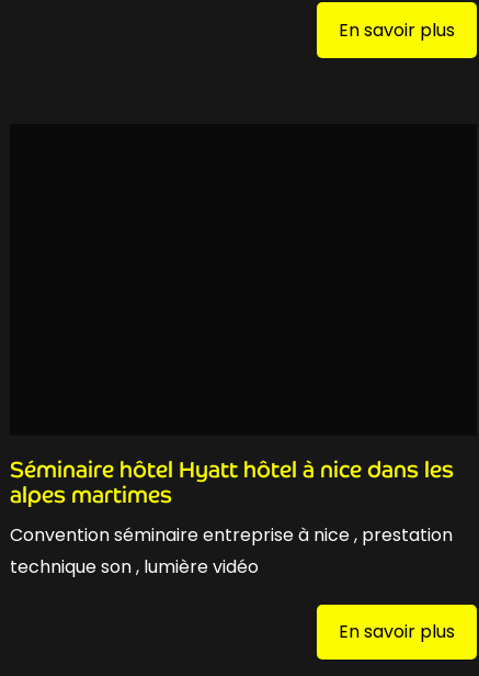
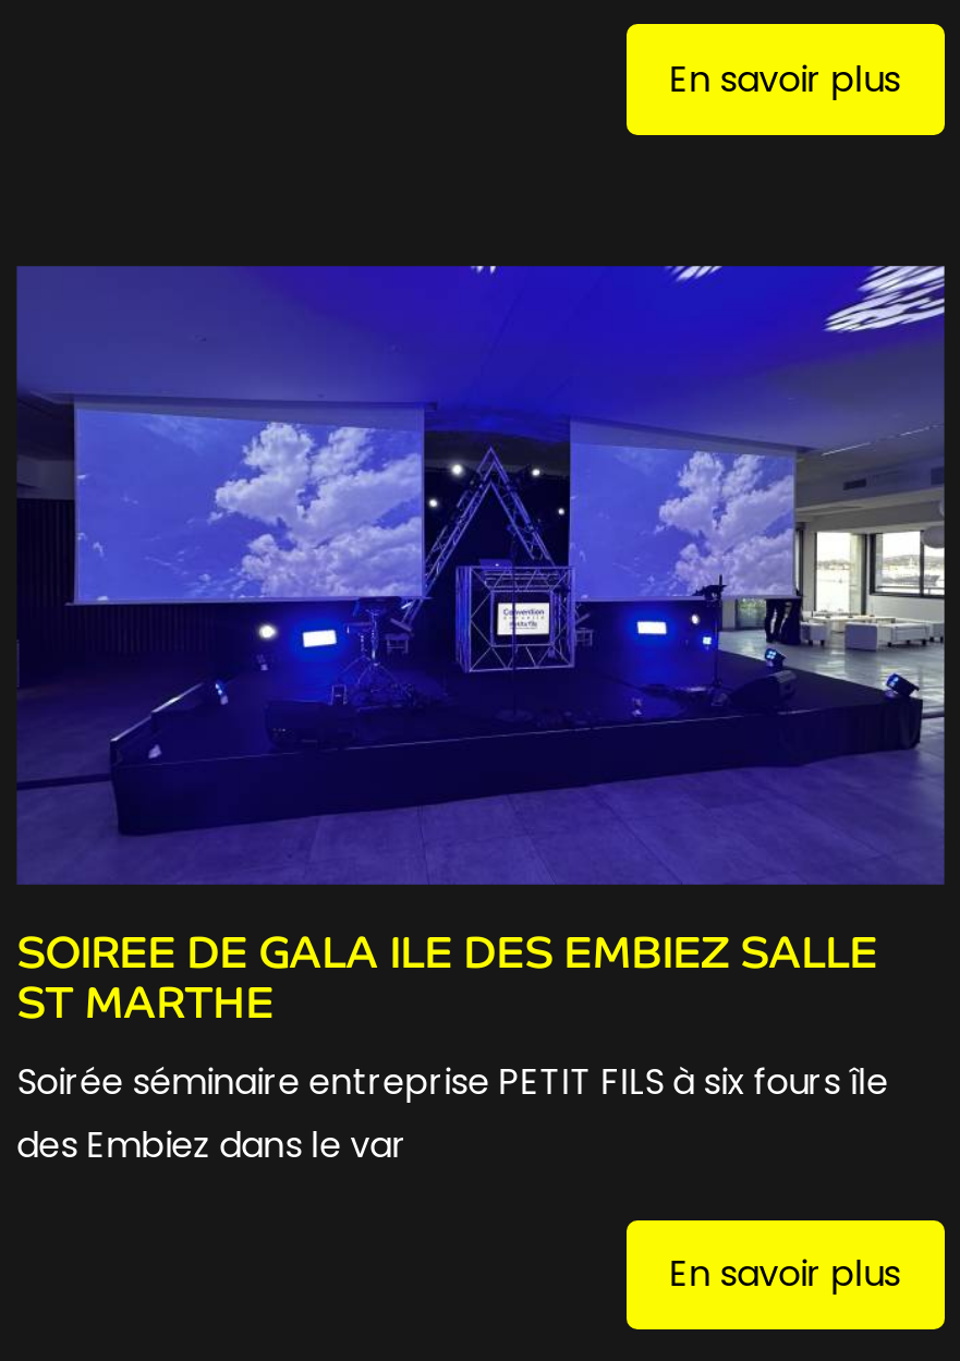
none -> [16,264,947,887] [image]
[10,455,454,509] Séminaire hôtel Hyatt hôtel à nice dans les | alpes martimes -> [17,924,878,1030] SOIREE DE GALA ILE DES EMBIEZ SALLE | ST MARTHE
[10,522,453,579] Convention séminaire entreprise à nice , prestation | technique son , lumière vidéo -> [17,1057,889,1170] Soirée séminaire entreprise PETIT FILS à six fours île | des Embiez dans le var

